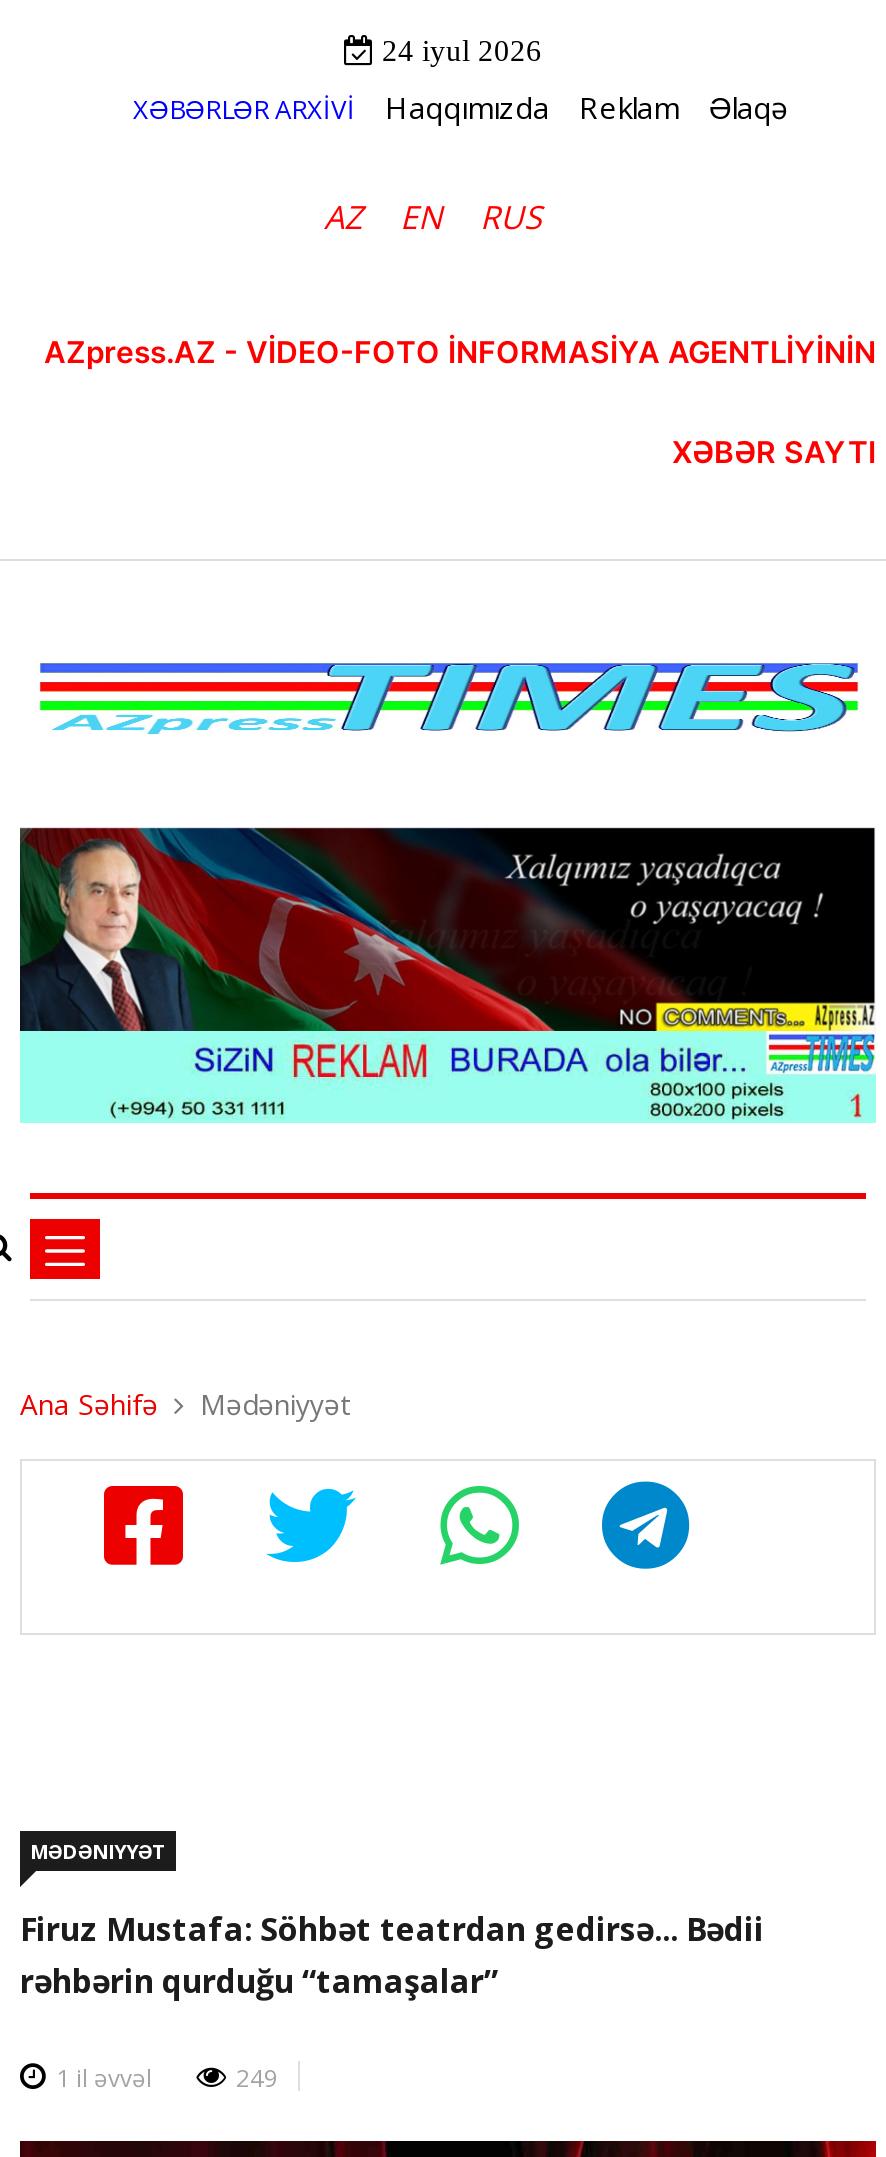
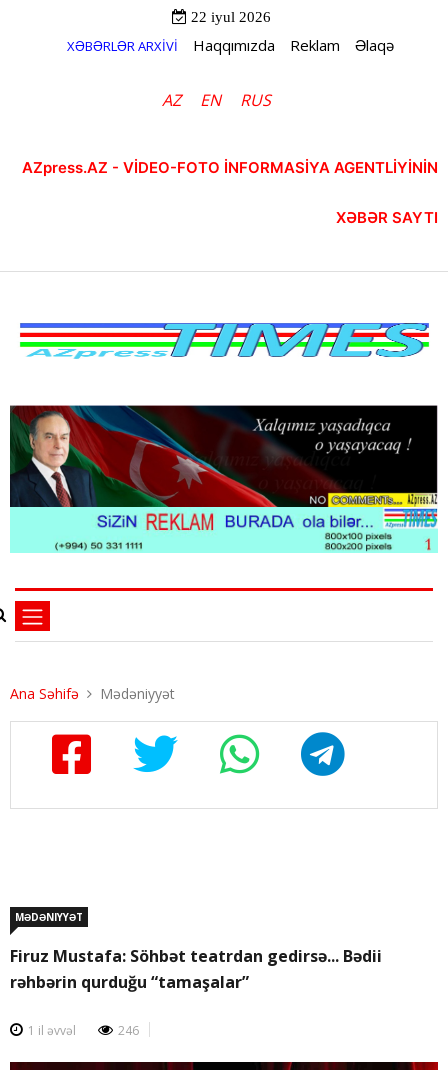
[374,35,542,65] 24 iyul 2026 -> [187,9,271,24] 22 iyul 2026
[236,2062,278,2096] 249 -> [118,1022,139,1039] 246

